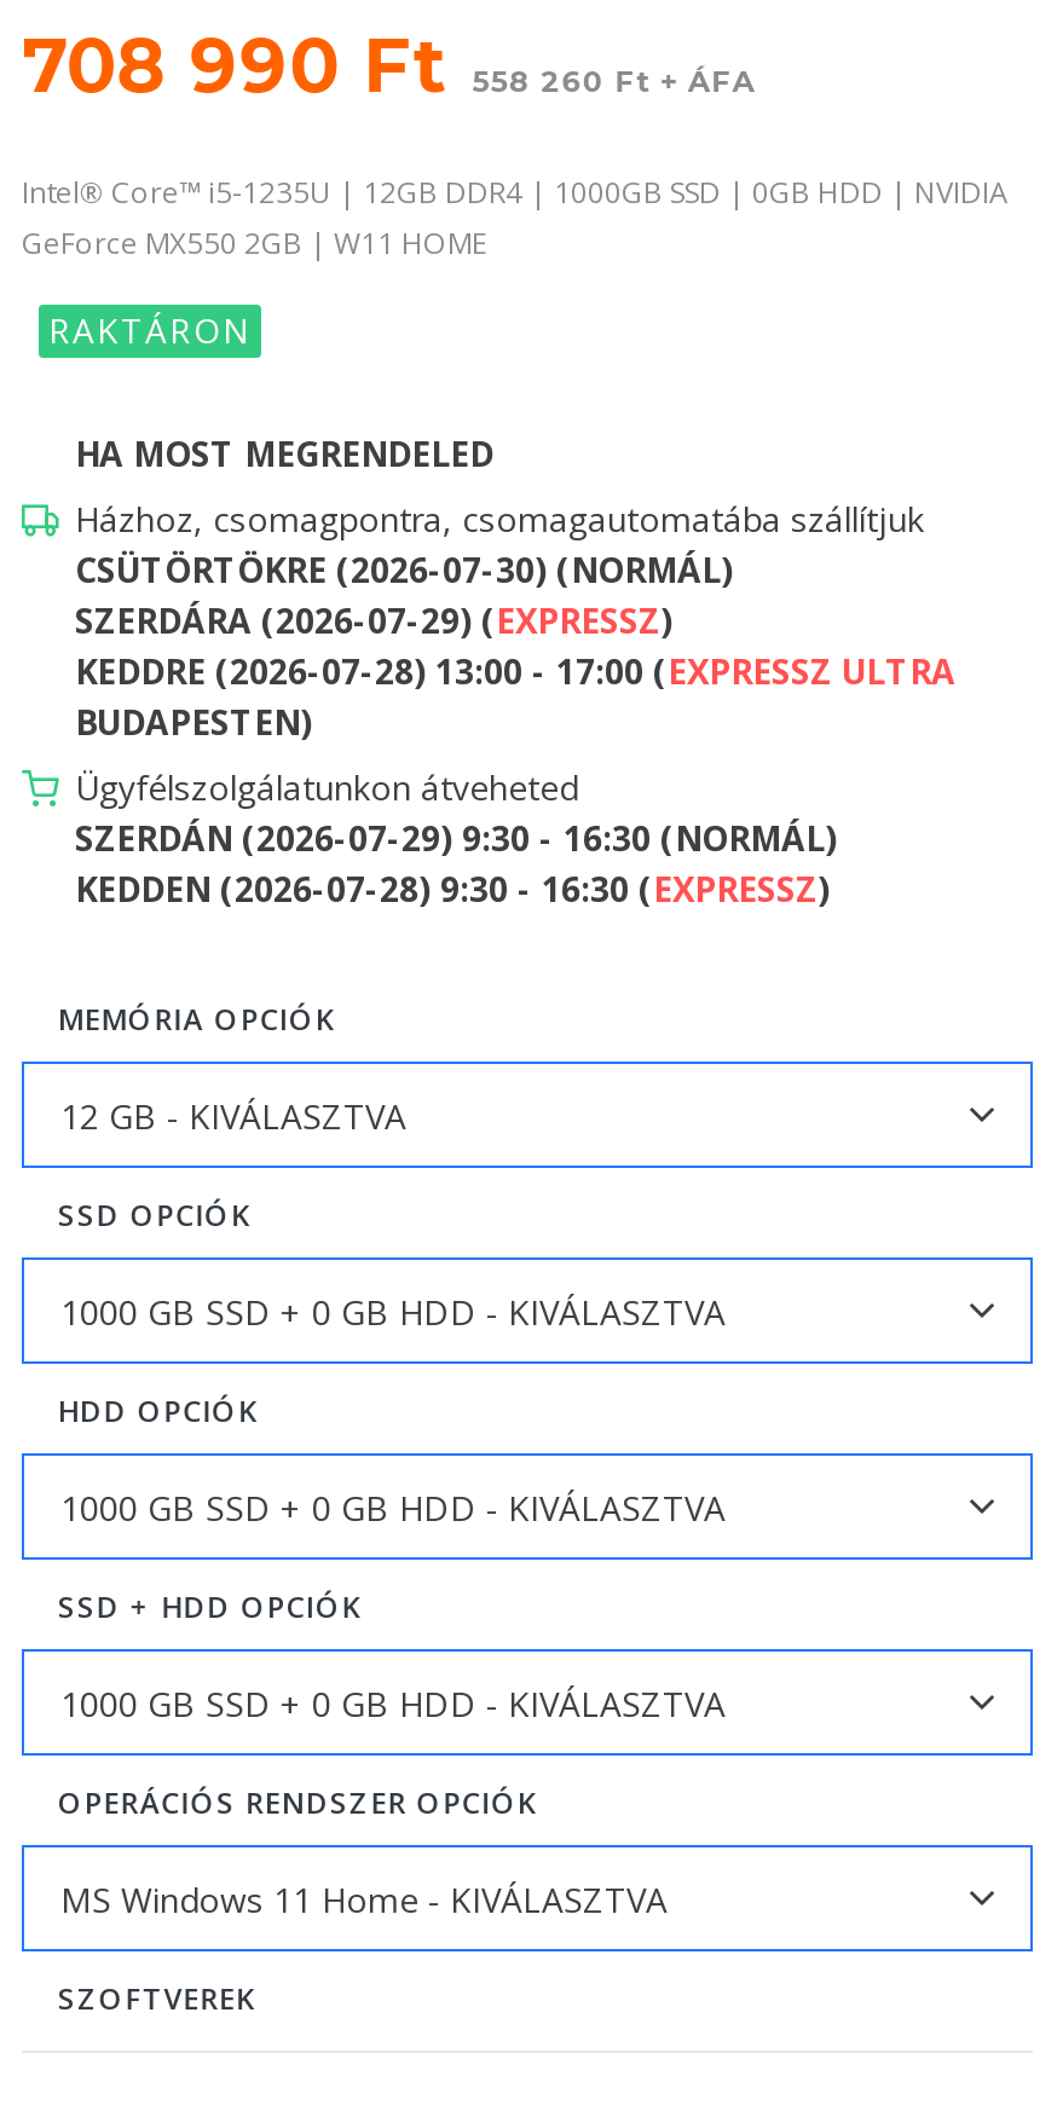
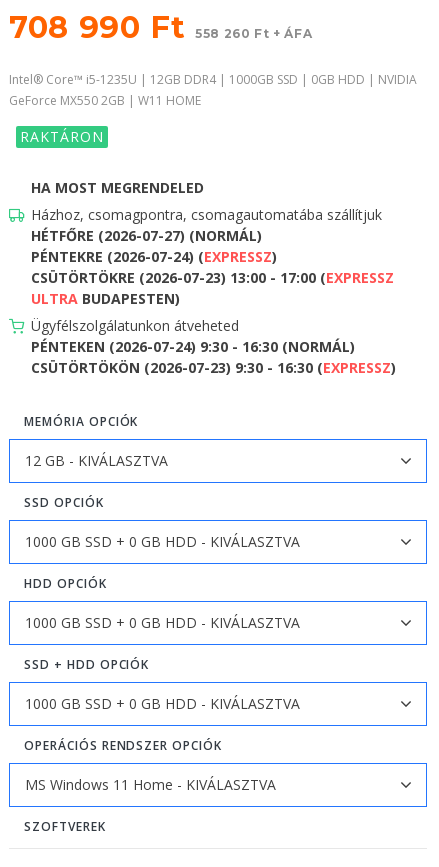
[75,546,955,744] CSÜTÖRTÖKRE (2026-07-30) (NORMÁL) | SZERDÁRA (2026-07-29) (EXPRESSZ) | KEDDRE (2026-07-28) 13:00 - 17:00 (EXPRESSZ ULTRA | BUDAPESTEN) -> [31,226,394,308] HÉTFŐRE (2026-07-27) (NORMÁL) | PÉNTEKRE (2026-07-24) (EXPRESSZ) | CSÜTÖRTÖKRE (2026-07-23) 13:00 - 17:00 (EXPRESSZ | ULTRA BUDAPESTEN)
[75,814,837,860] SZERDÁN (2026-07-29) 9:30 - 16:30 (NORMÁL) -> [31,337,355,356] PÉNTEKEN (2026-07-24) 9:30 - 16:30 (NORMÁL)
[75,865,830,911] KEDDEN (2026-07-28) 9:30 - 16:30 (EXPRESSZ) -> [31,358,396,377] CSÜTÖRTÖKÖN (2026-07-23) 9:30 - 16:30 (EXPRESSZ)

